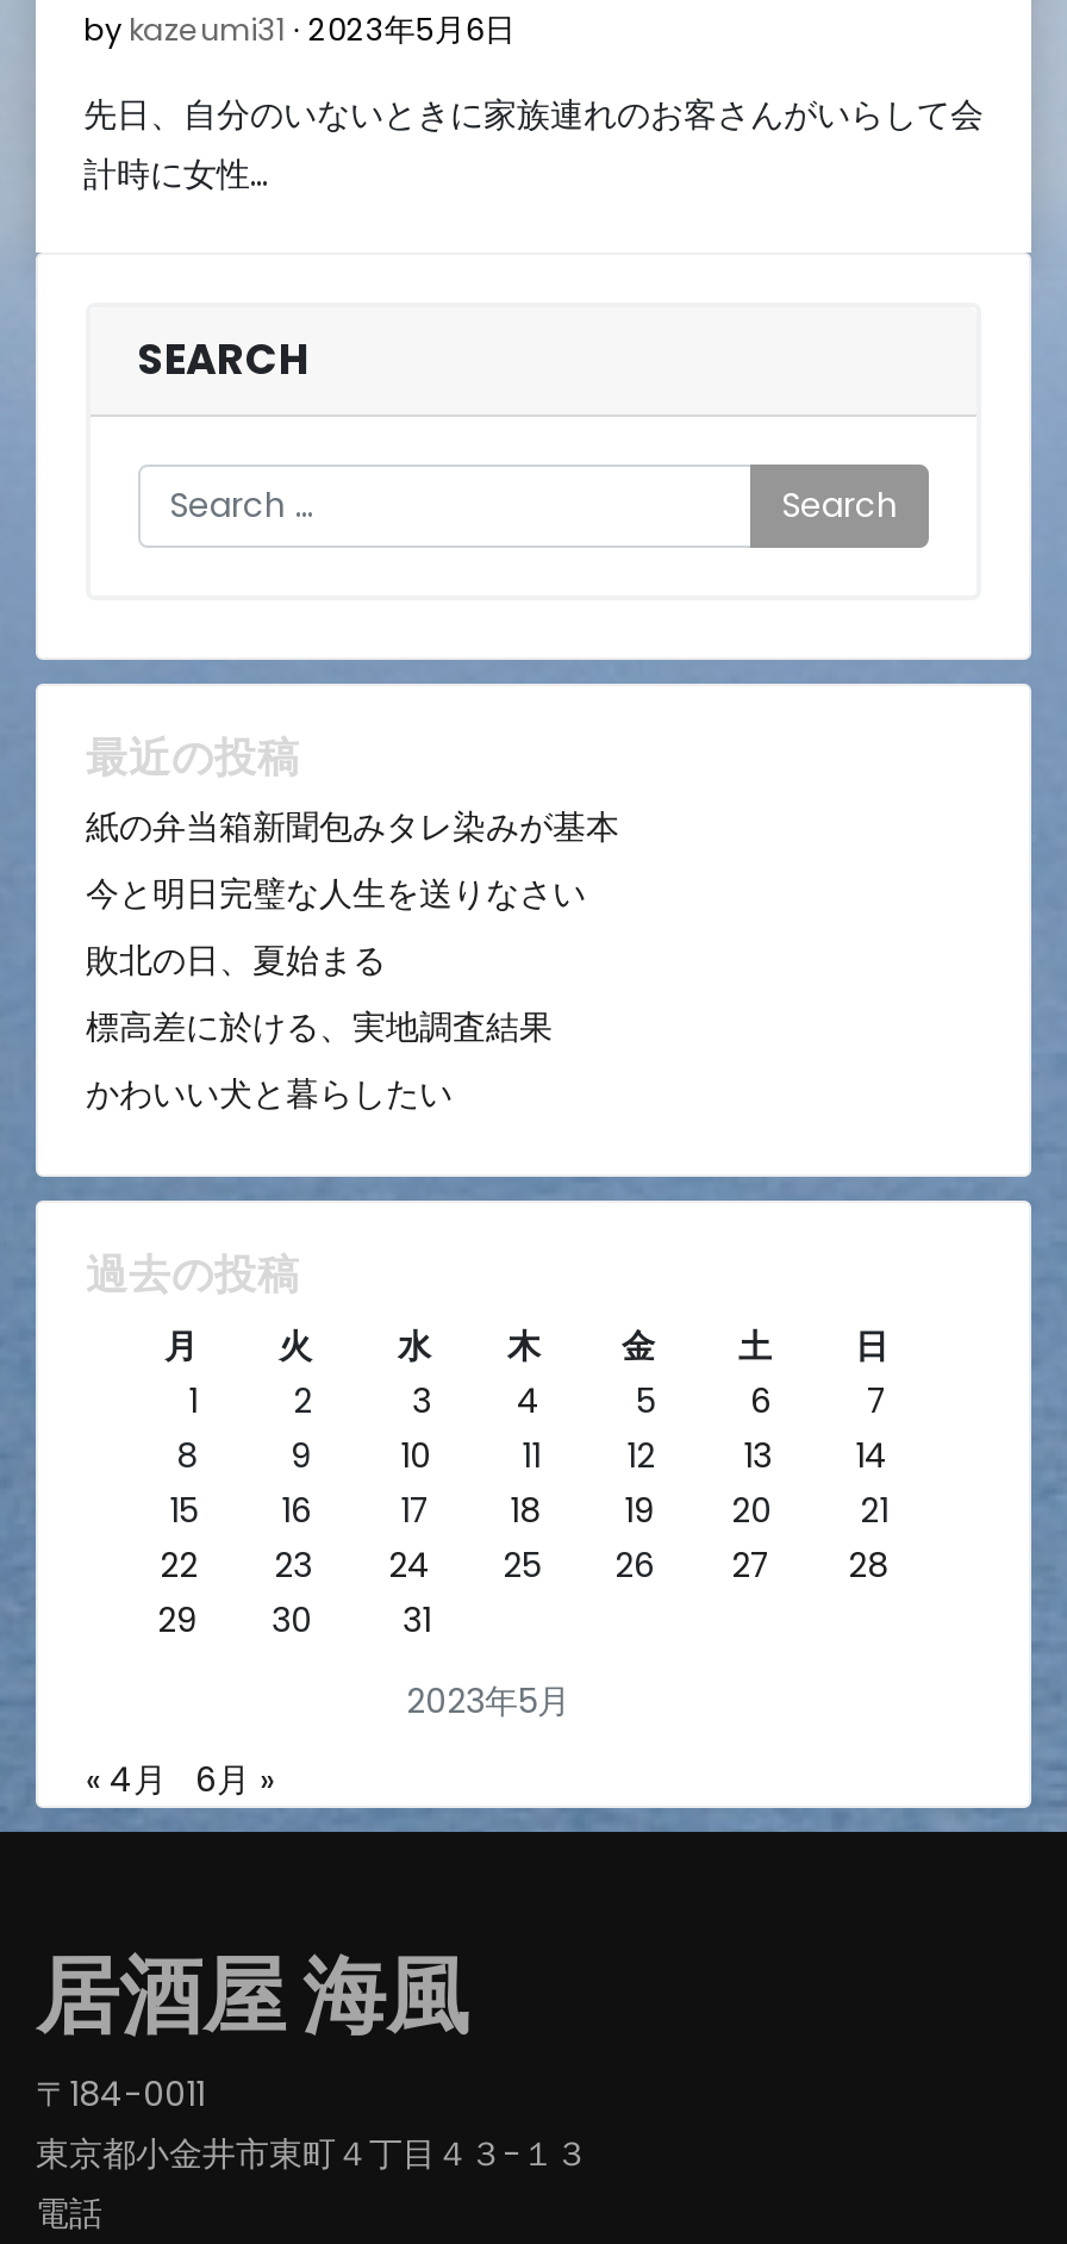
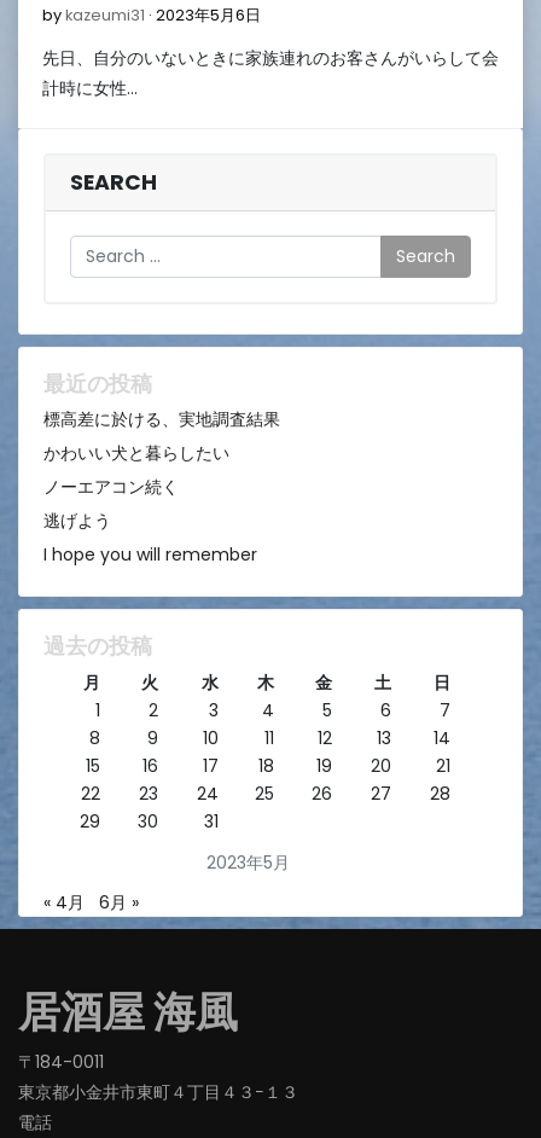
[86,803,619,984] 紙の弁当箱新聞包みタレ染みが基本 | 今と明日完璧な人生を送りなさい | 敗北の日、夏始まる -> none
moved [86,1003,553,1118] -> [43,407,280,465]: 標高差に於ける、実地調査結果 | かわいい犬と暮らしたい
none -> [43,475,257,567] ノーエアコン続く | 逃げよう | I hope you will remember

